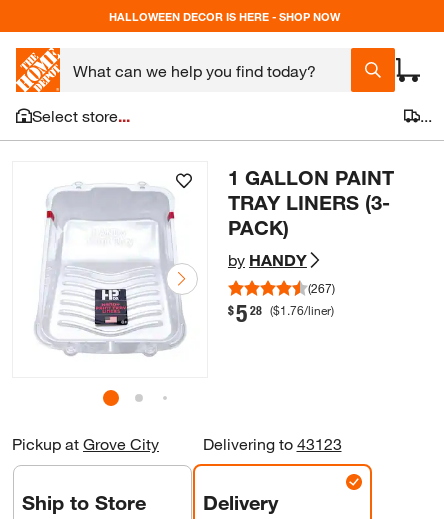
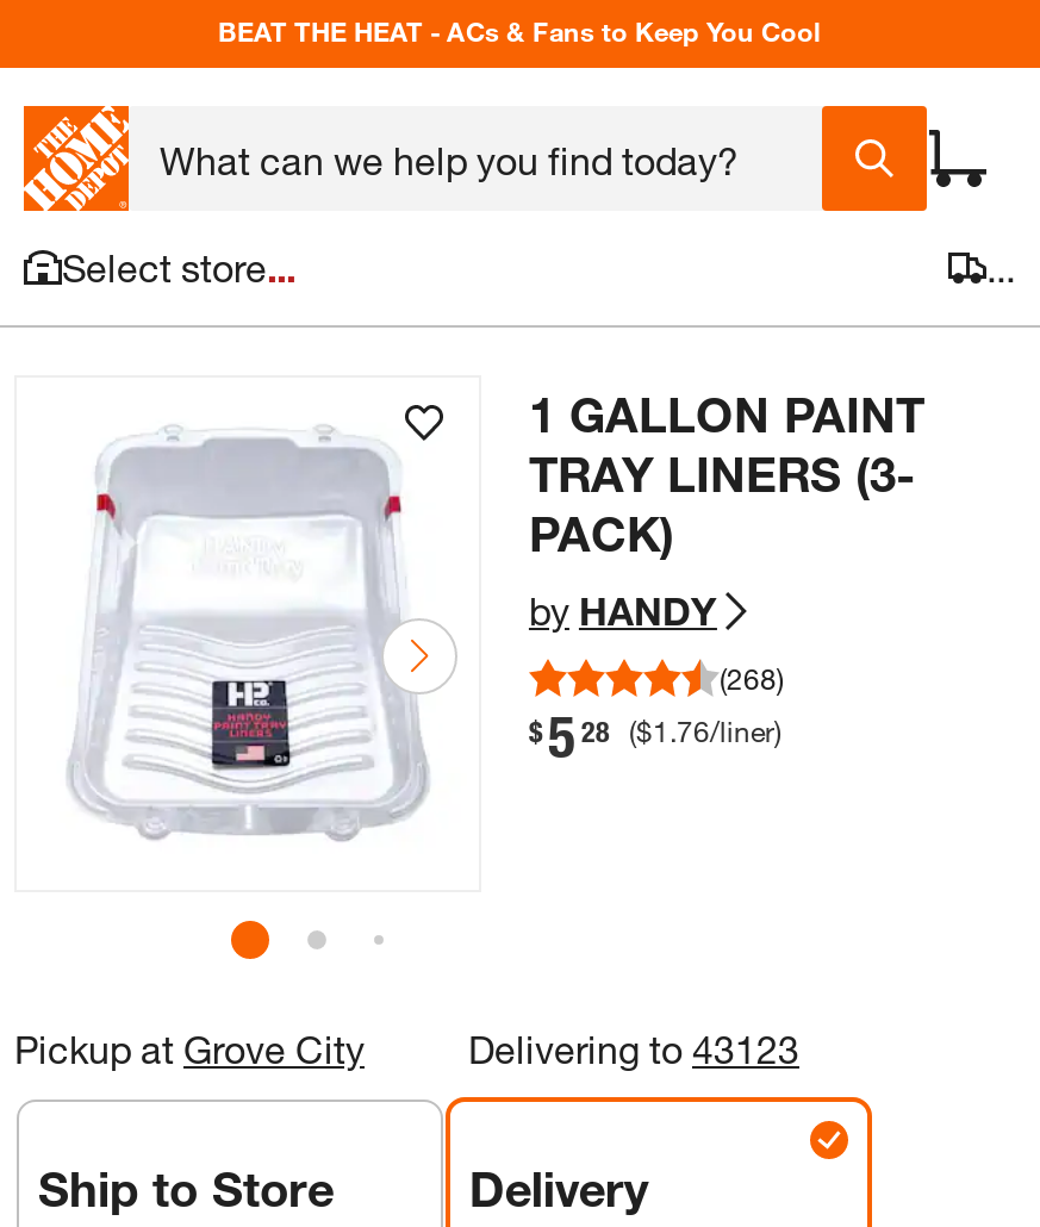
[108,9,339,23] HALLOWEEN DECOR IS HERE - SHOP NOW -> [218,13,821,46] BEAT THE HEAT - ACs & Fans to Keep You Cool
[308,280,335,296] (267) -> [720,659,784,697] (268)

